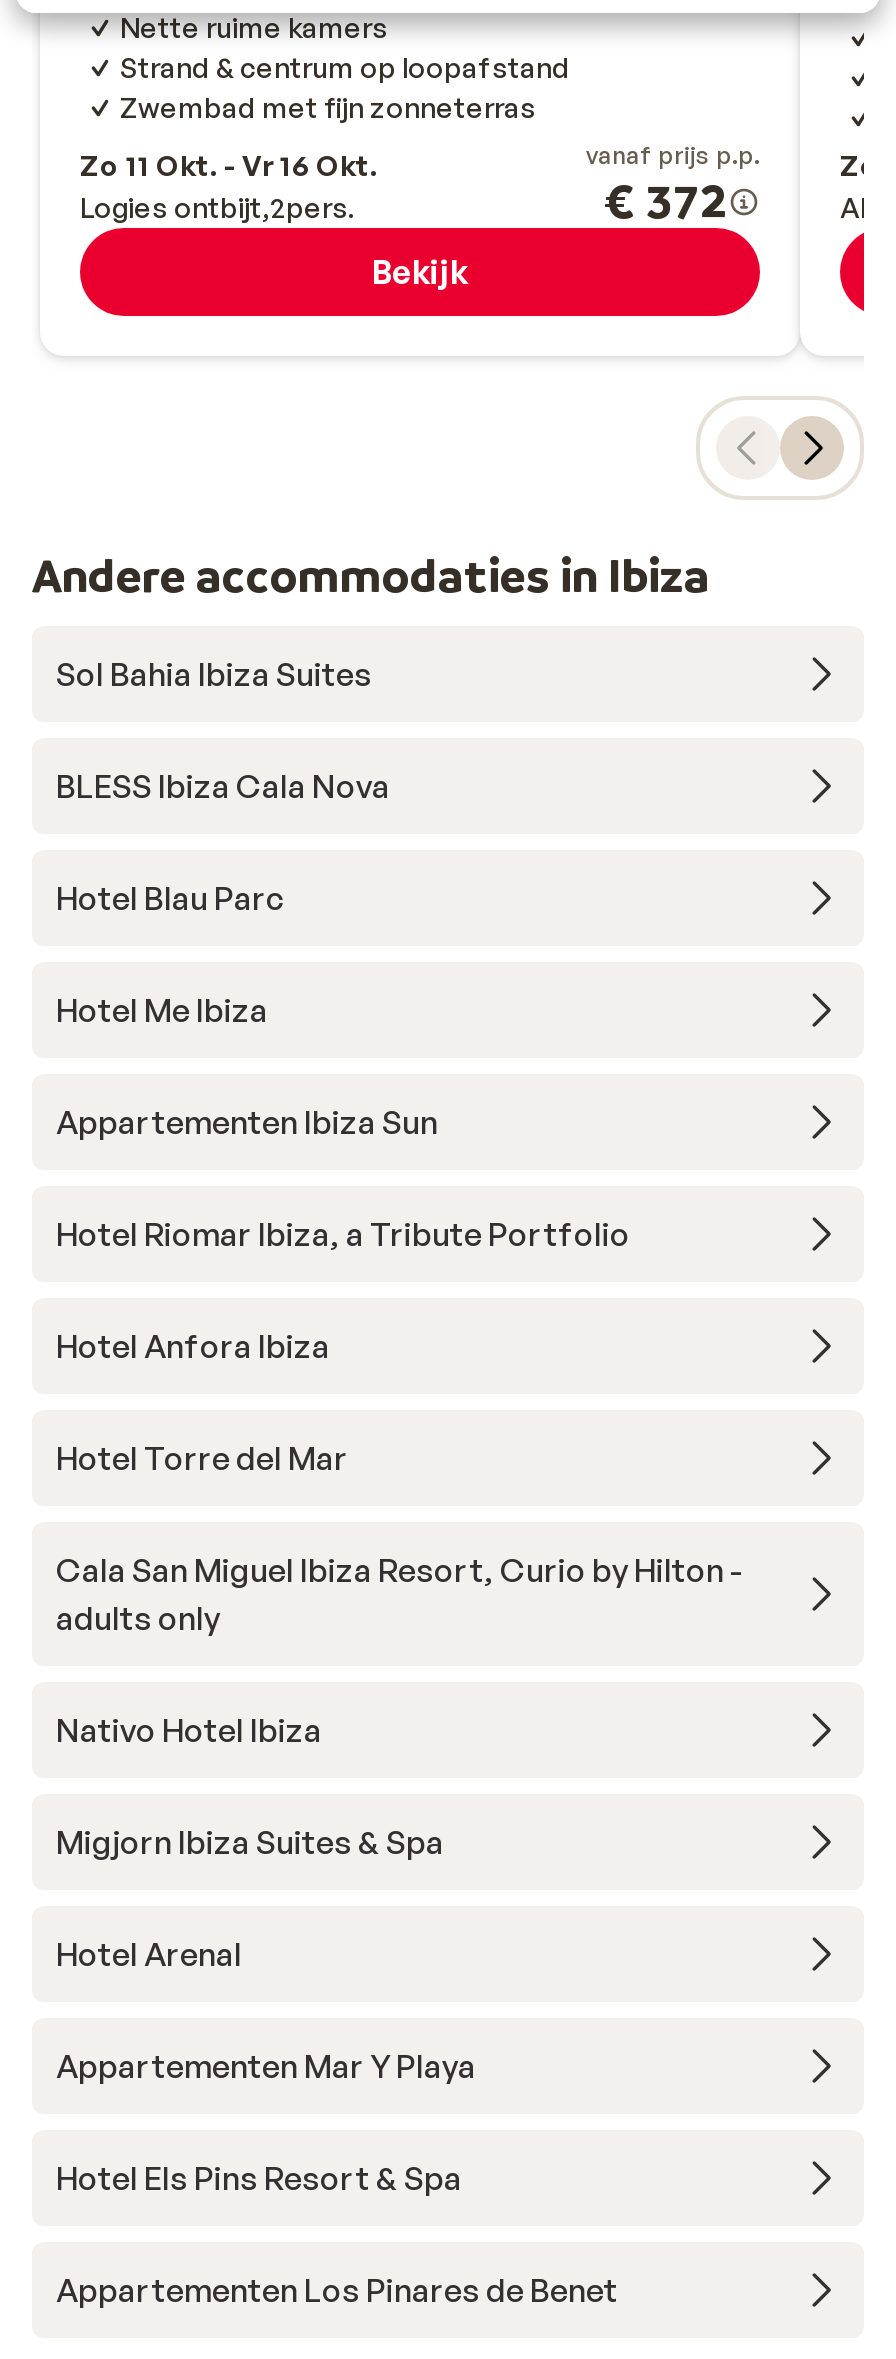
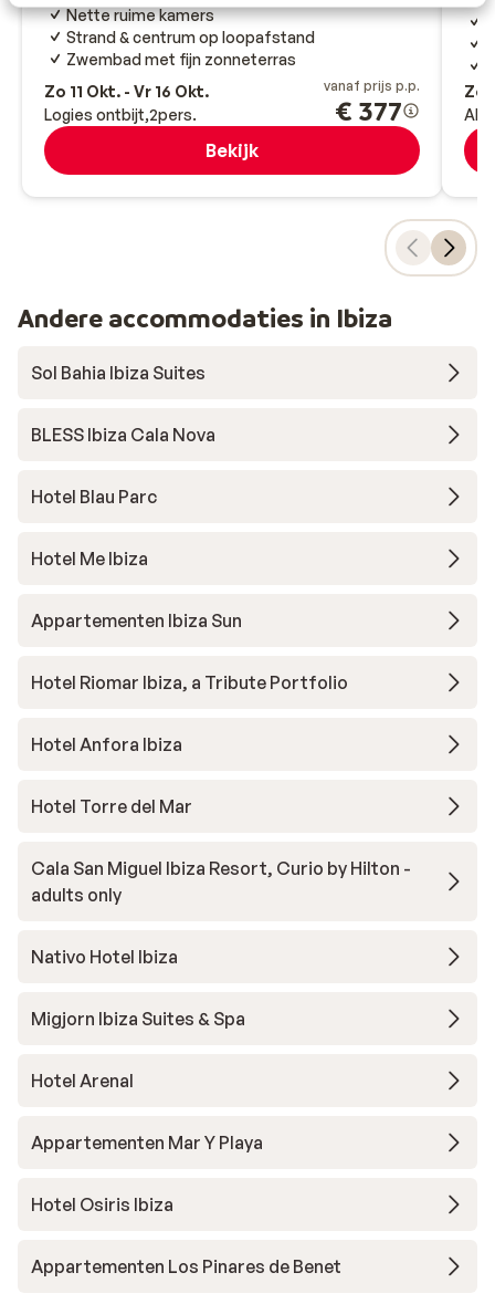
[604,172,728,230] € 372 -> [335,95,402,127] € 377
[56,2158,462,2198] Hotel Els Pins Resort & Spa -> [31,1193,173,1215] Hotel Osiris Ibiza

